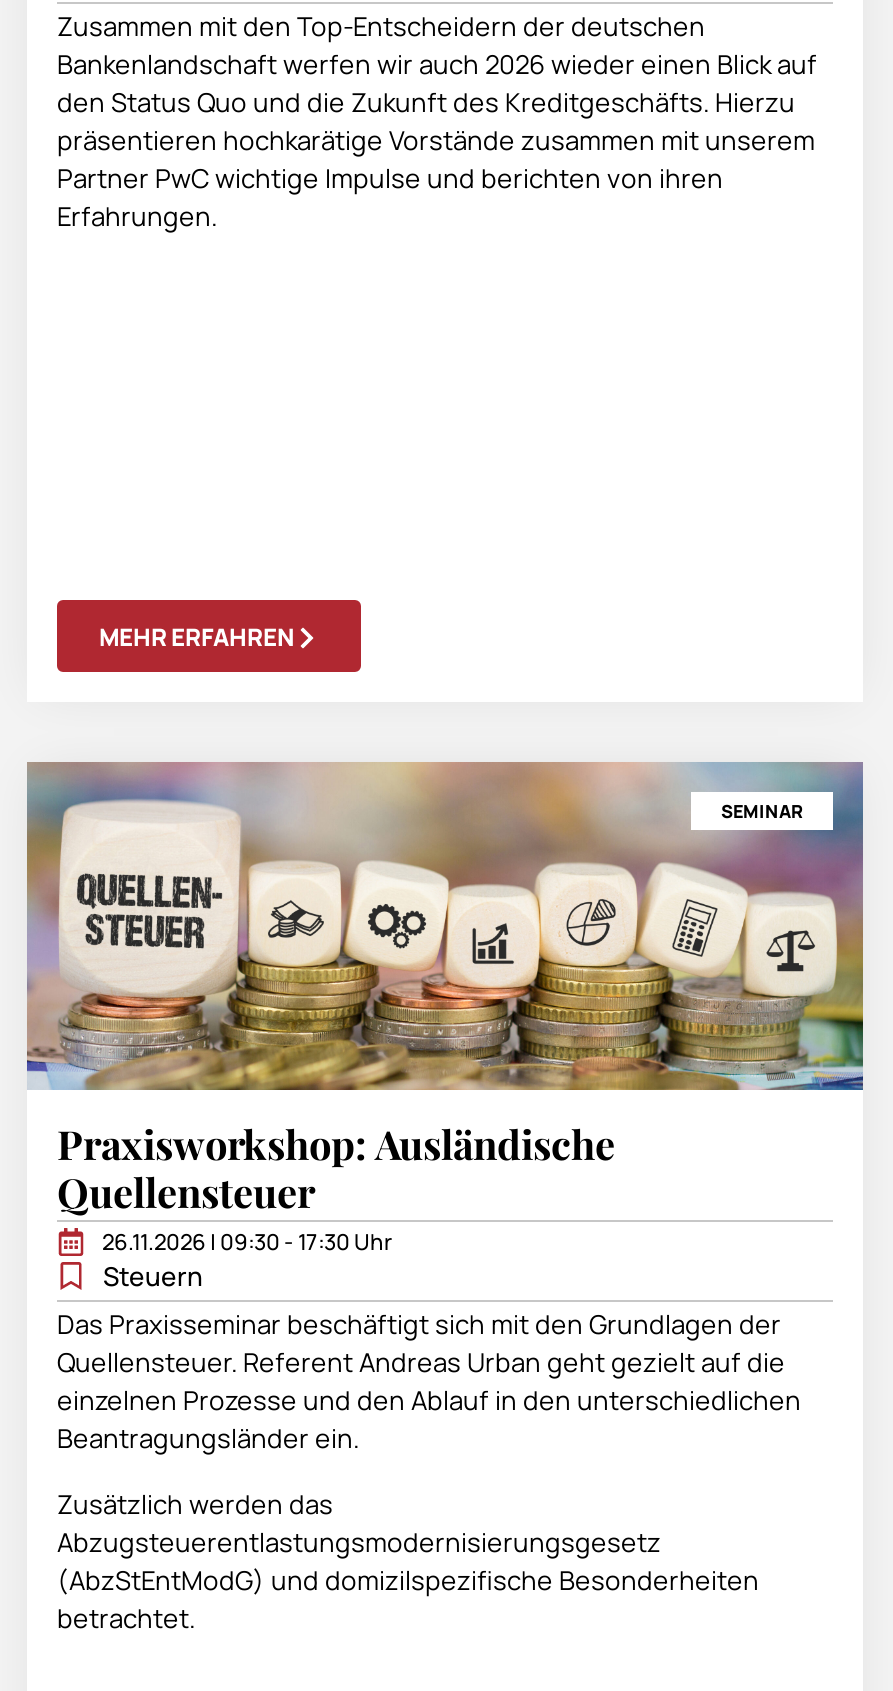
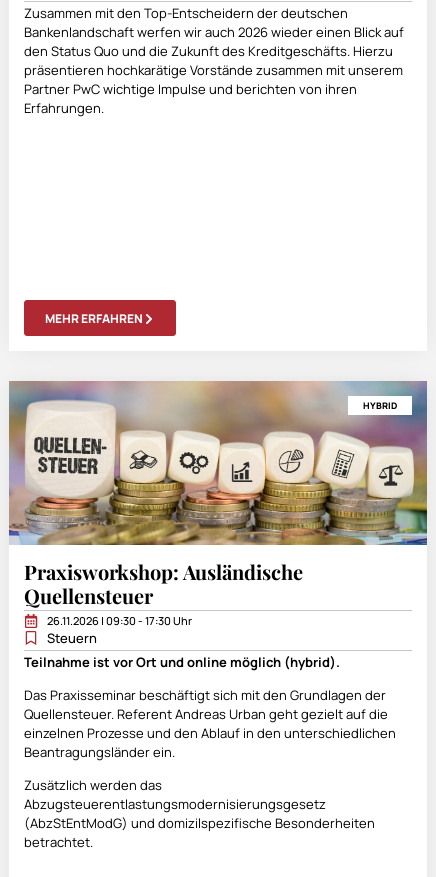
[721,797,803,823] SEMINAR -> [363,398,397,411] HYBRID
none -> [24,652,340,670] Teilnahme ist vor Ort und online möglich (hybrid).

